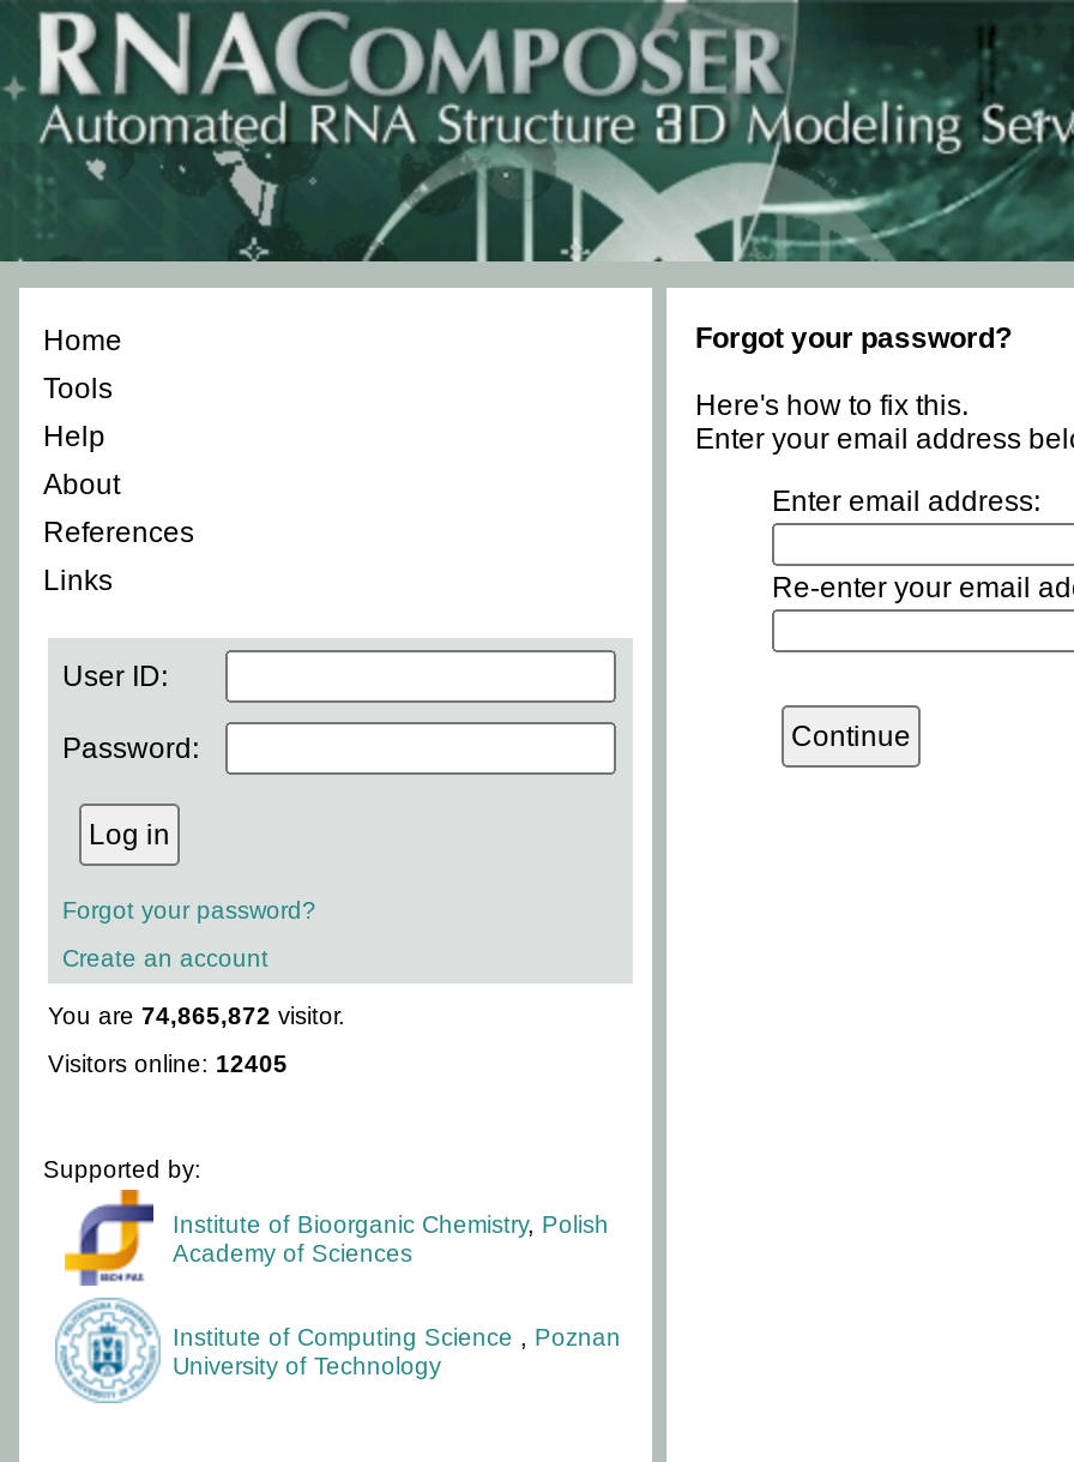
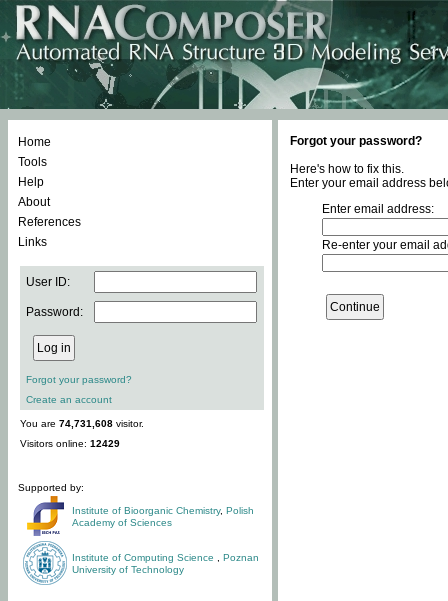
[48,1003,345,1029] You are 74,865,872 visitor. -> [20,418,144,429] You are 74,731,608 visitor.
[48,1051,288,1077] Visitors online: 12405 -> [20,438,120,449] Visitors online: 12429

